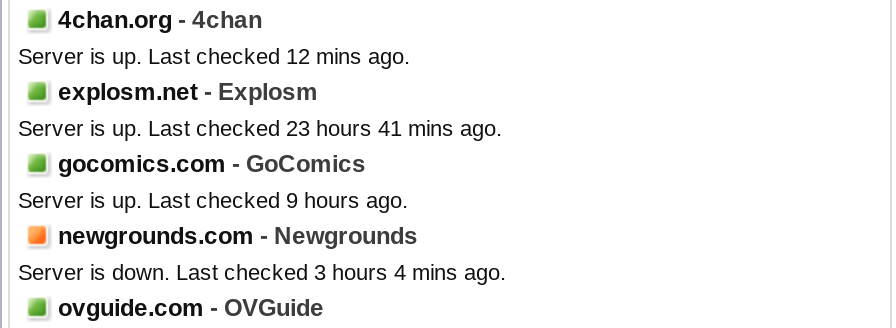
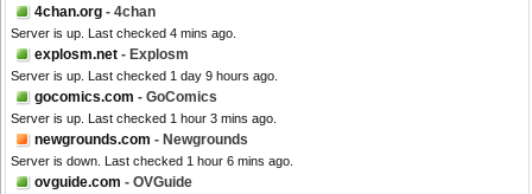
[18,44,410,68] Server is up. Last checked 12 mins ago. -> [11,26,236,40] Server is up. Last checked 4 mins ago.
[18,116,502,140] Server is up. Last checked 23 hours 41 mins ago. -> [11,69,278,83] Server is up. Last checked 1 day 9 hours ago.
[18,188,408,212] Server is up. Last checked 9 hours ago. -> [11,111,277,125] Server is up. Last checked 1 hour 3 mins ago.
[18,260,506,284] Server is down. Last checked 3 hours 4 mins ago. -> [11,154,293,168] Server is down. Last checked 1 hour 6 mins ago.

